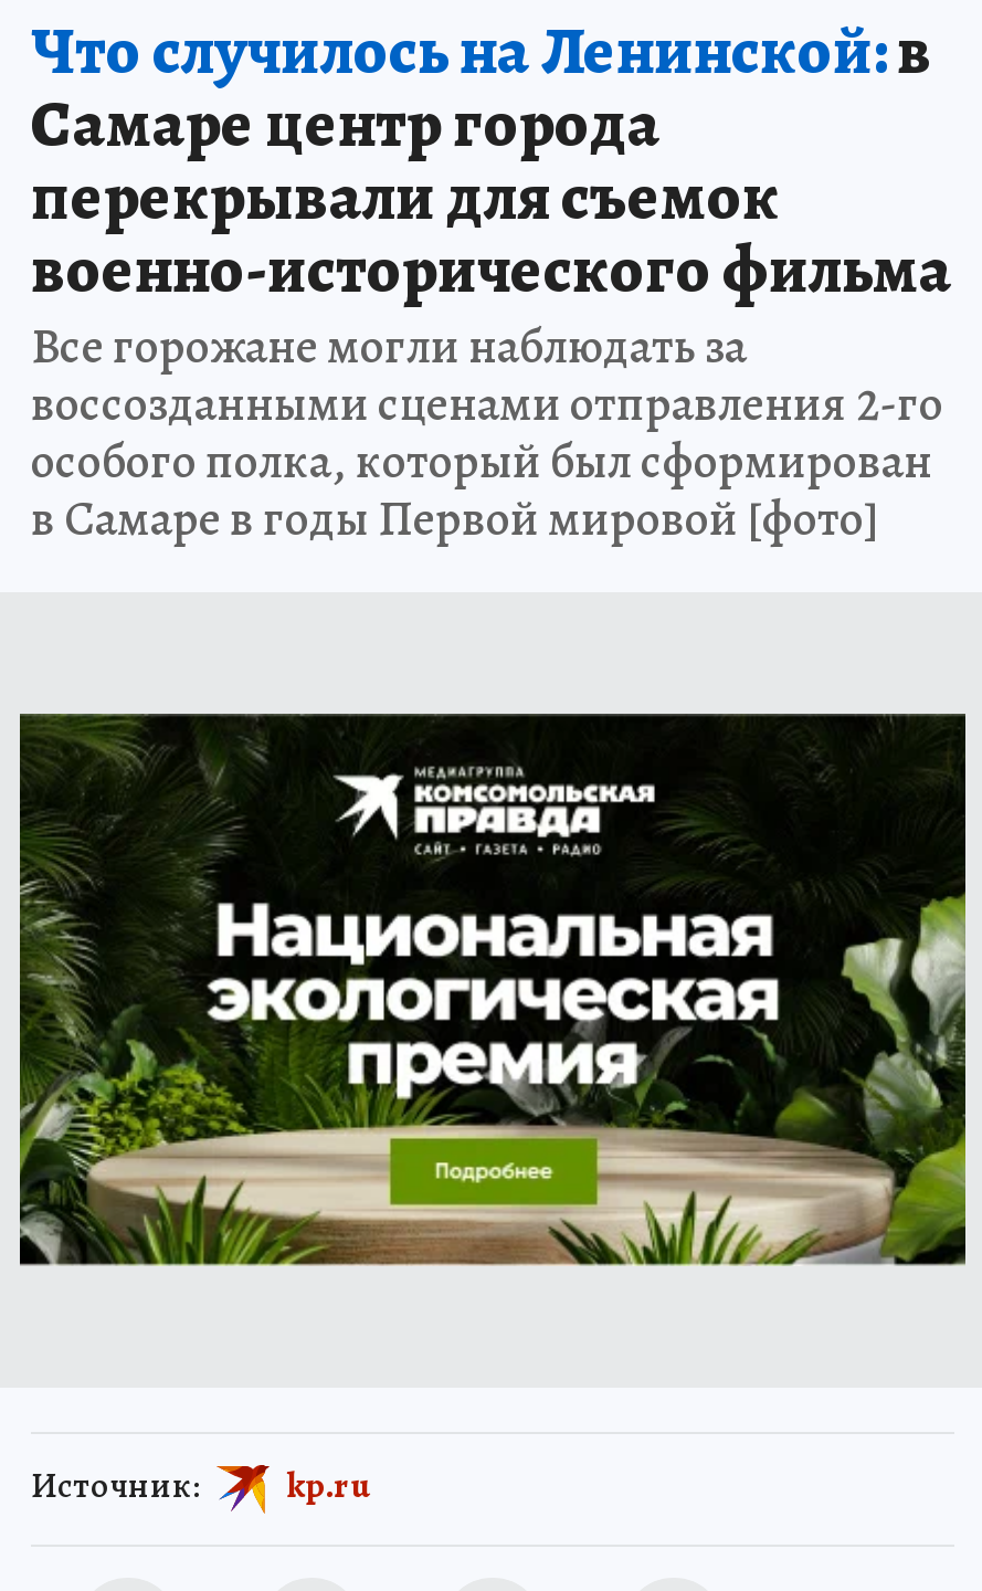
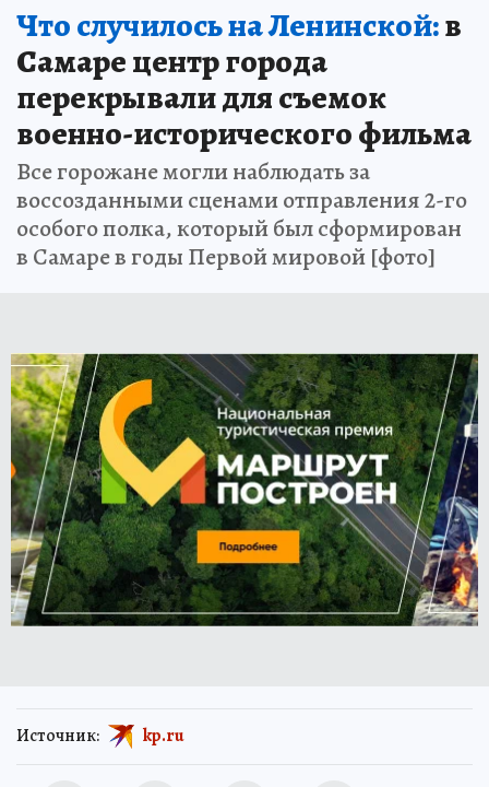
[18,712,968,1266] [image] -> [10,353,479,627] [image]

